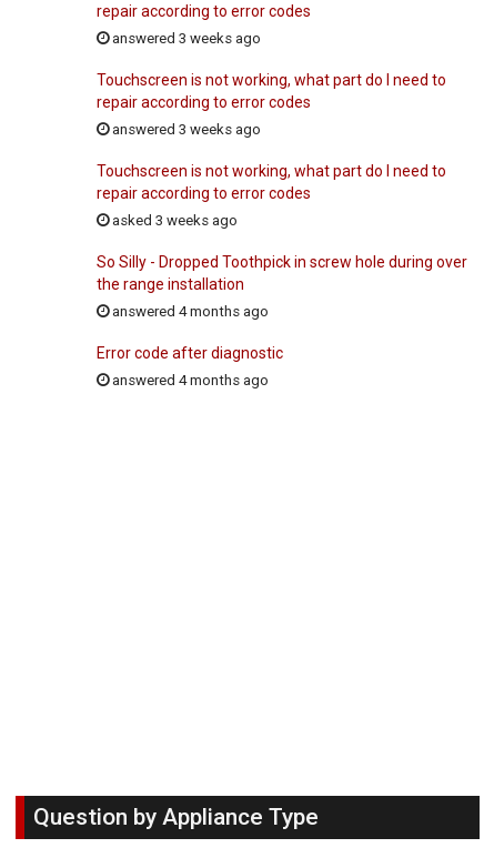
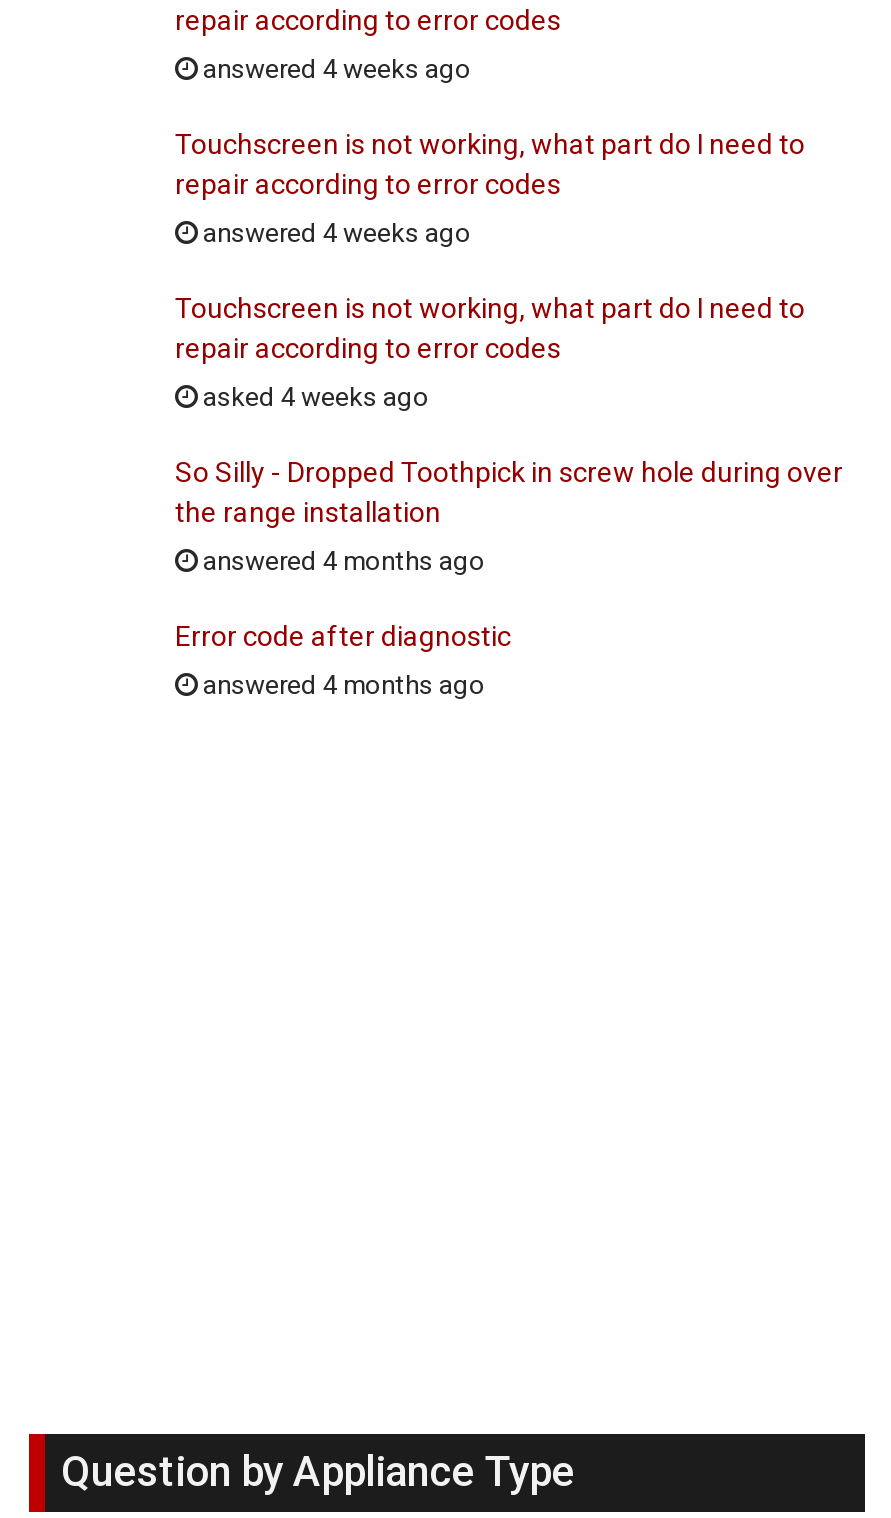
[109,30,261,47] answered 3 weeks ago -> [197,54,471,84] answered 4 weeks ago
[109,121,261,138] answered 3 weeks ago -> [197,218,471,248] answered 4 weeks ago
[109,212,238,229] asked 3 weeks ago -> [197,382,429,412] asked 4 weeks ago

